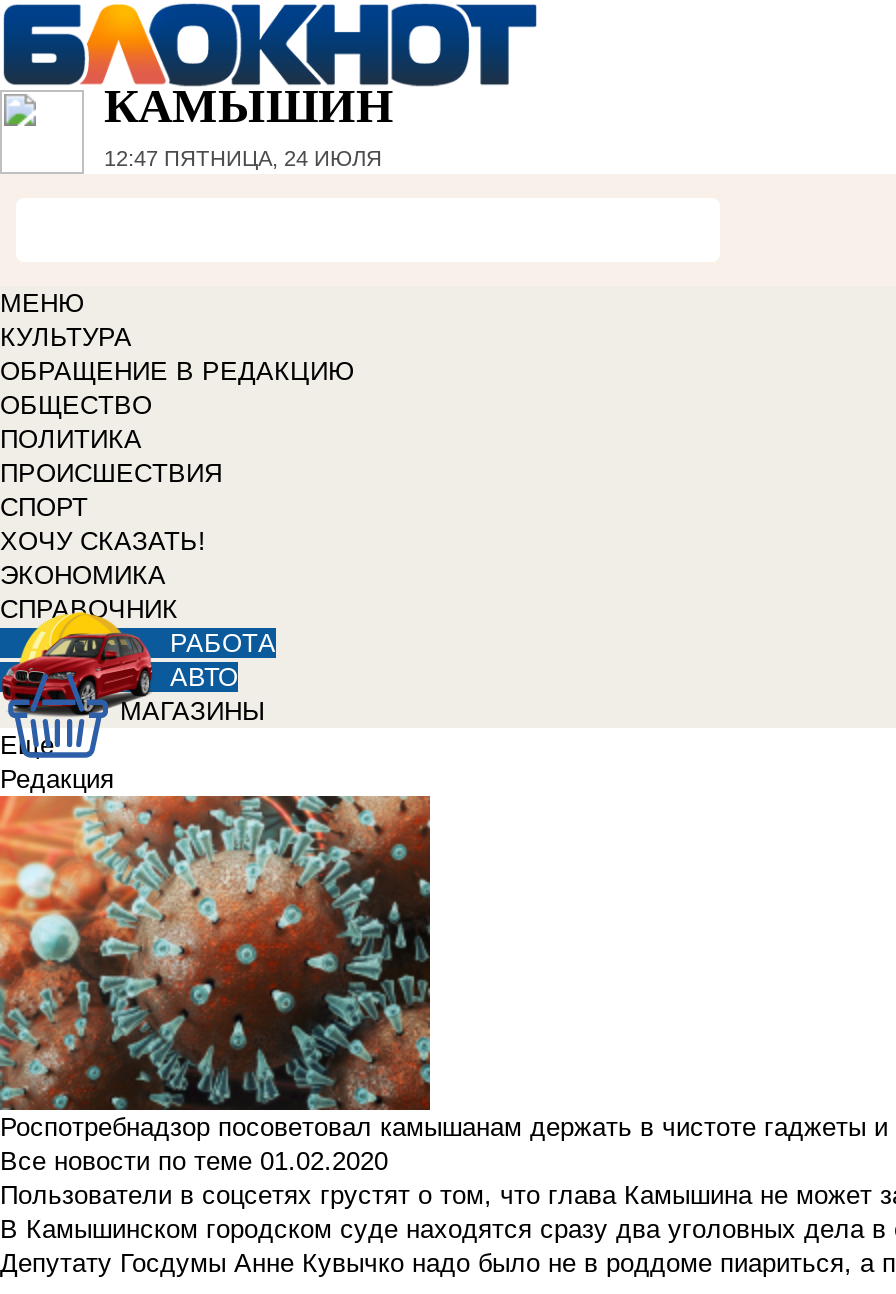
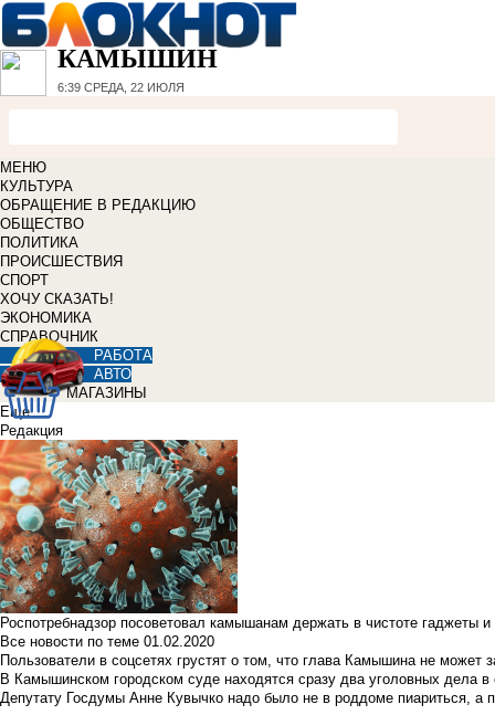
[104,147,382,171] 12:47 ПЯТНИЦА, 24 ИЮЛЯ -> [57,81,185,94] 6:39 СРЕДА, 22 ИЮЛЯ

